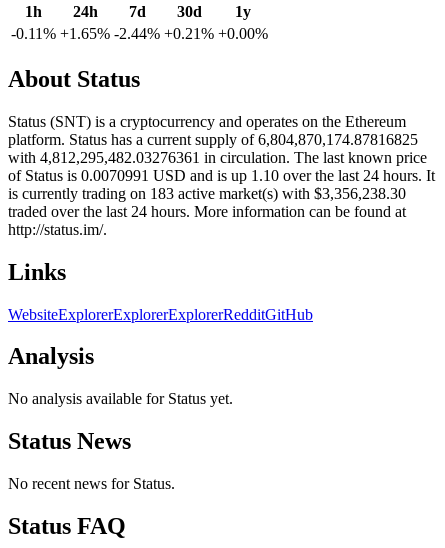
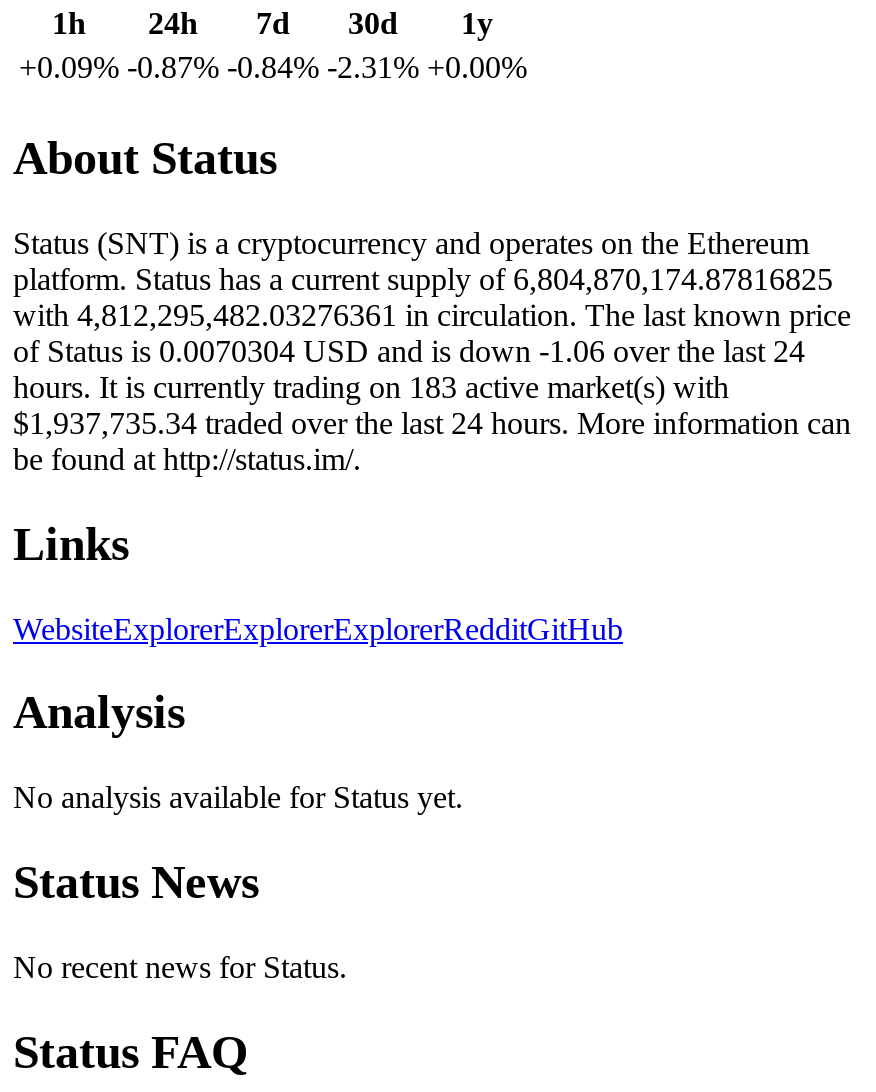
[11,25,268,42] -0.11% +1.65% -2.44% +0.21% +0.00% -> [19,50,527,84] +0.09% -0.87% -0.84% -2.31% +0.00%
[8,167,435,238] of Status is 0.0070991 USD and is up 1.10 over the last 24 hours. It | is currently trading on 183 active market(s) with $3,356,238.30 | traded over the last 24 hours. More information can be found at | http://status.im/. -> [13,333,851,475] of Status is 0.0070304 USD and is down -1.06 over the last 24 | hours. It is currently trading on 183 active market(s) with | $1,937,735.34 traded over the last 24 hours. More information can | be found at http://status.im/.

